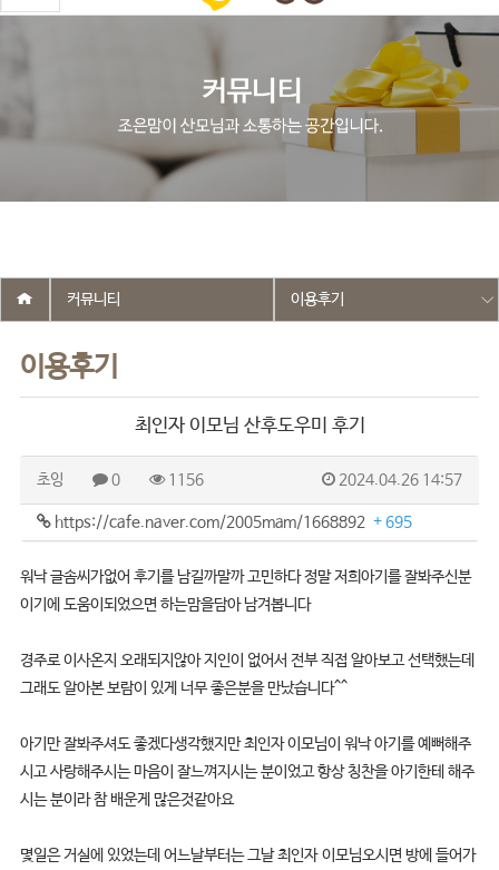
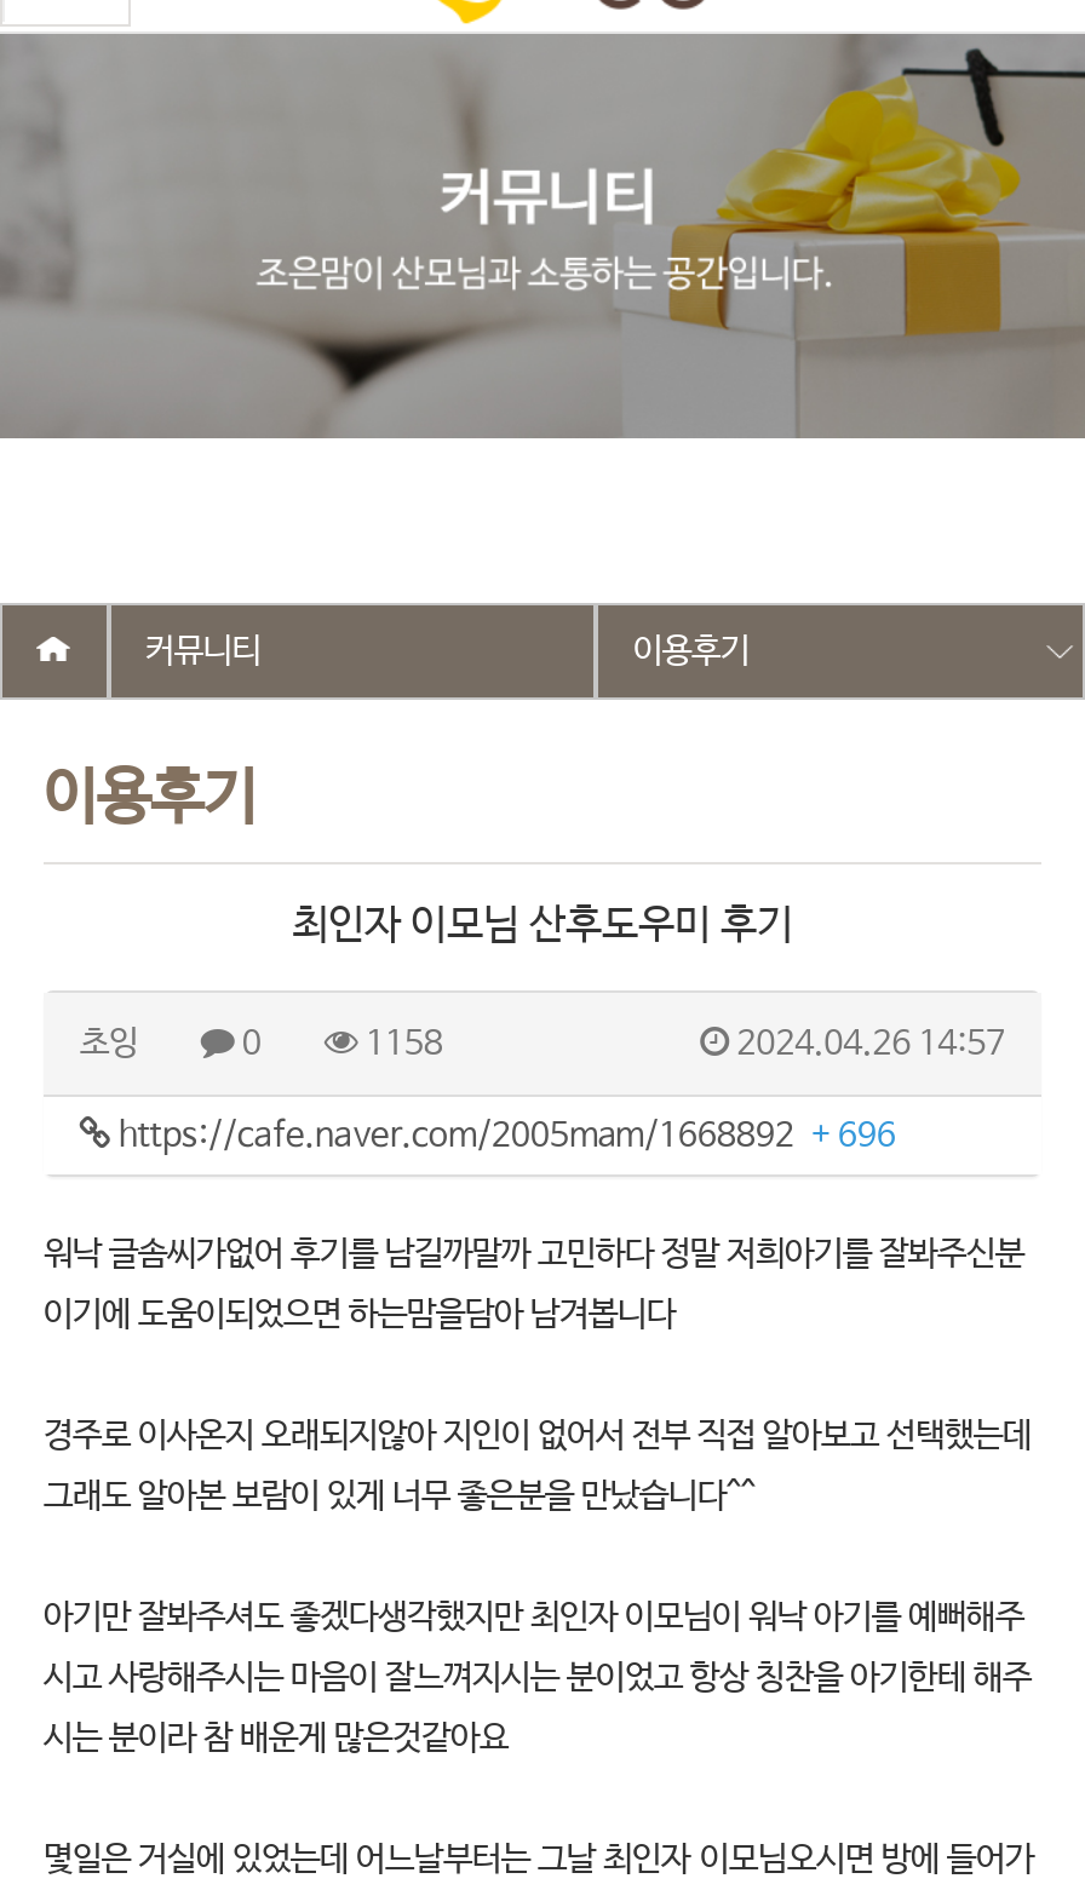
[165,471,204,488] 1156 -> [358,1023,443,1062] 1158
[51,513,412,531] https://cafe.naver.com/2005mam/1668892 + 695 -> [111,1115,896,1154] https://cafe.naver.com/2005mam/1668892 + 696

